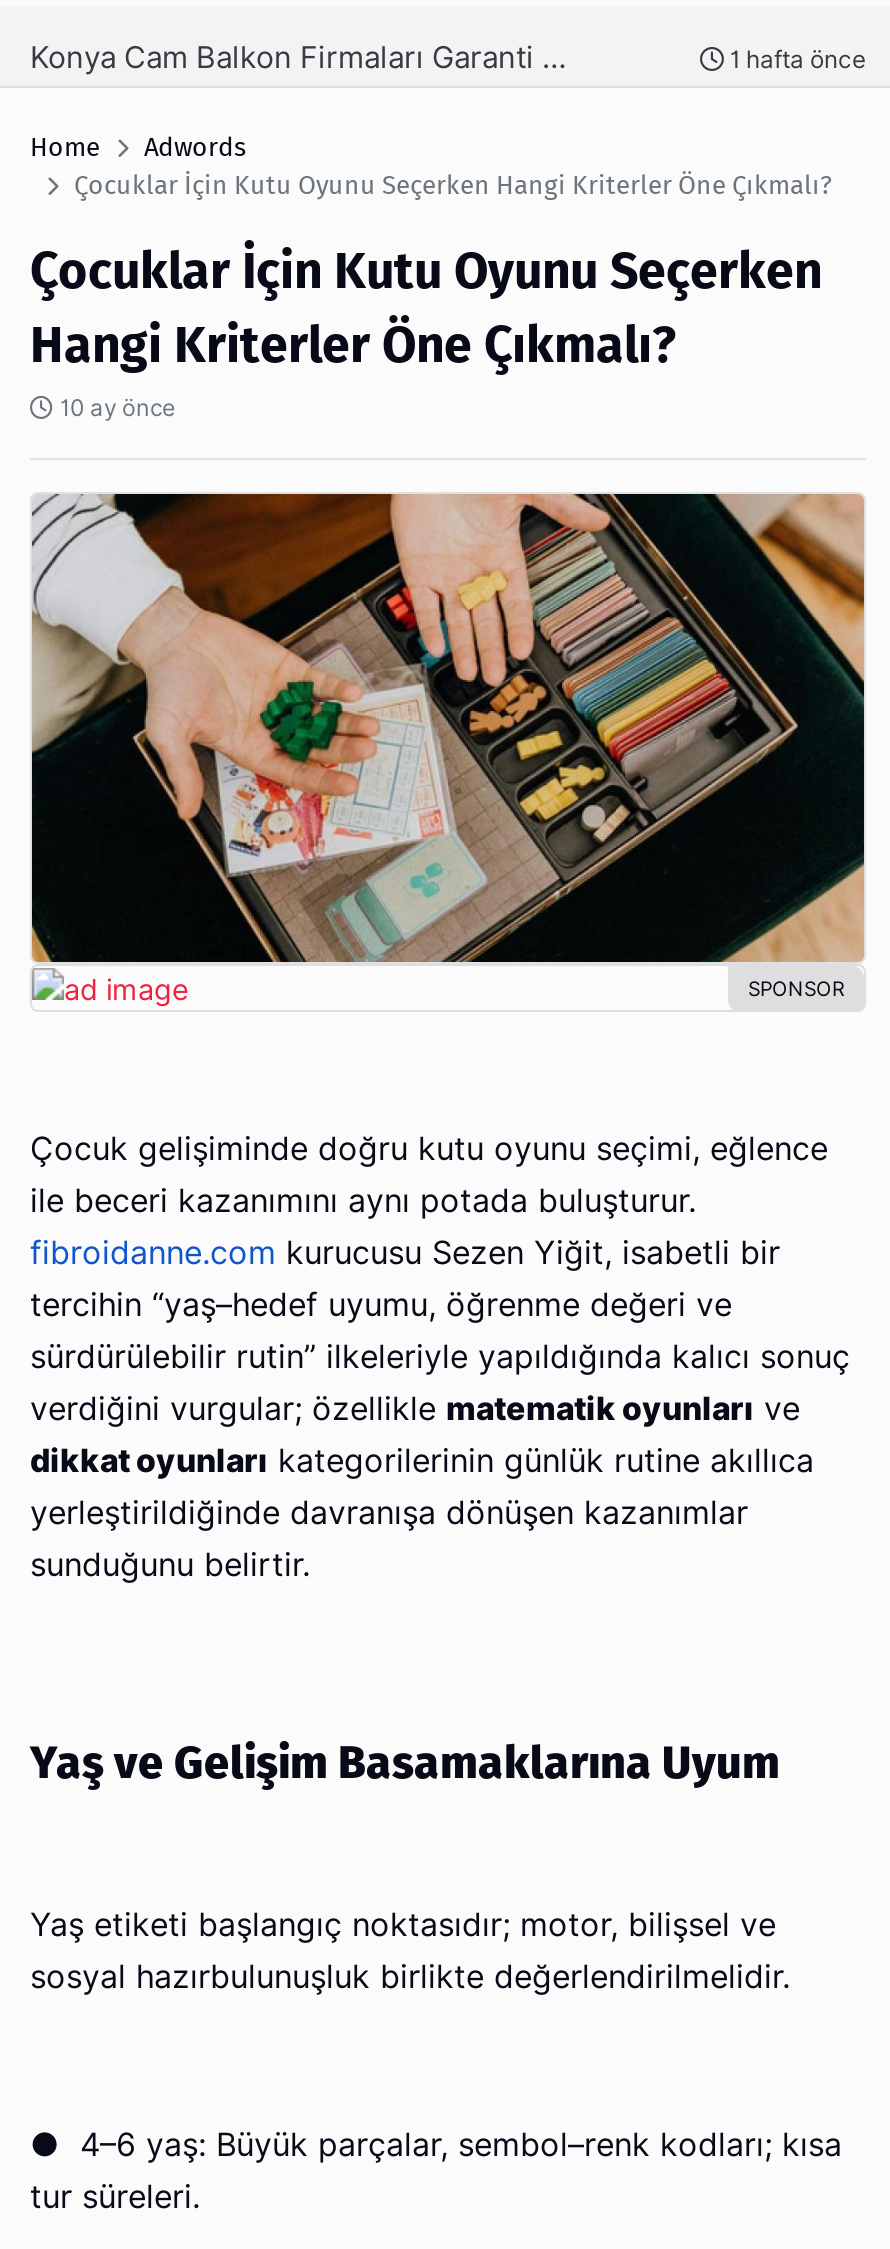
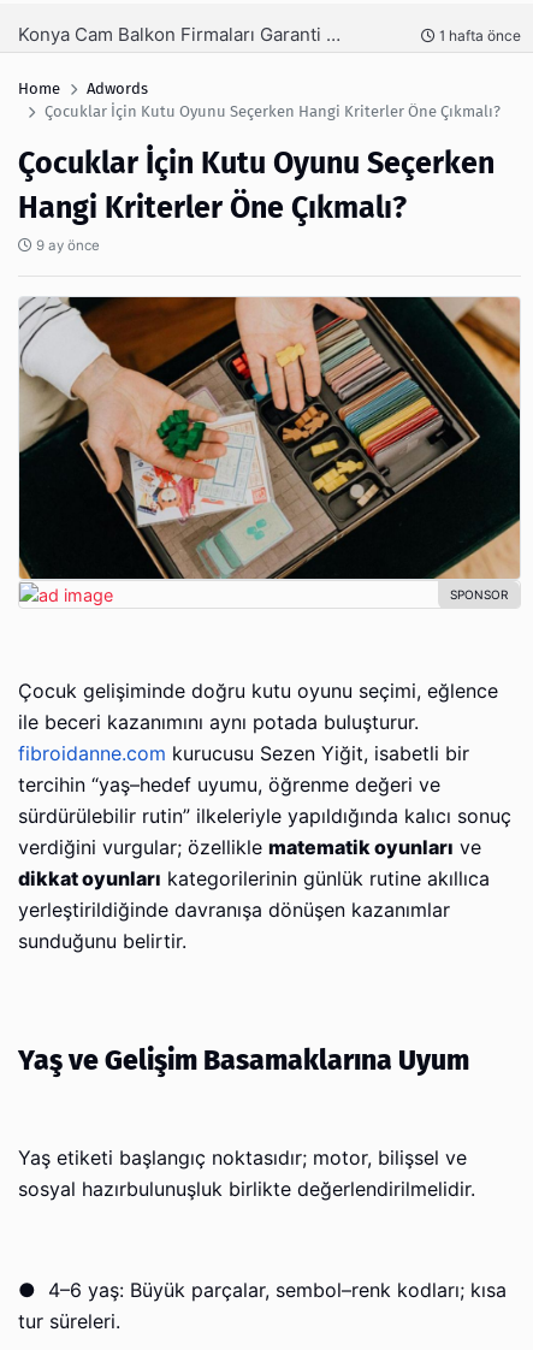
[54,393,176,421] 10 ay önce -> [32,237,100,253] 9 ay önce

